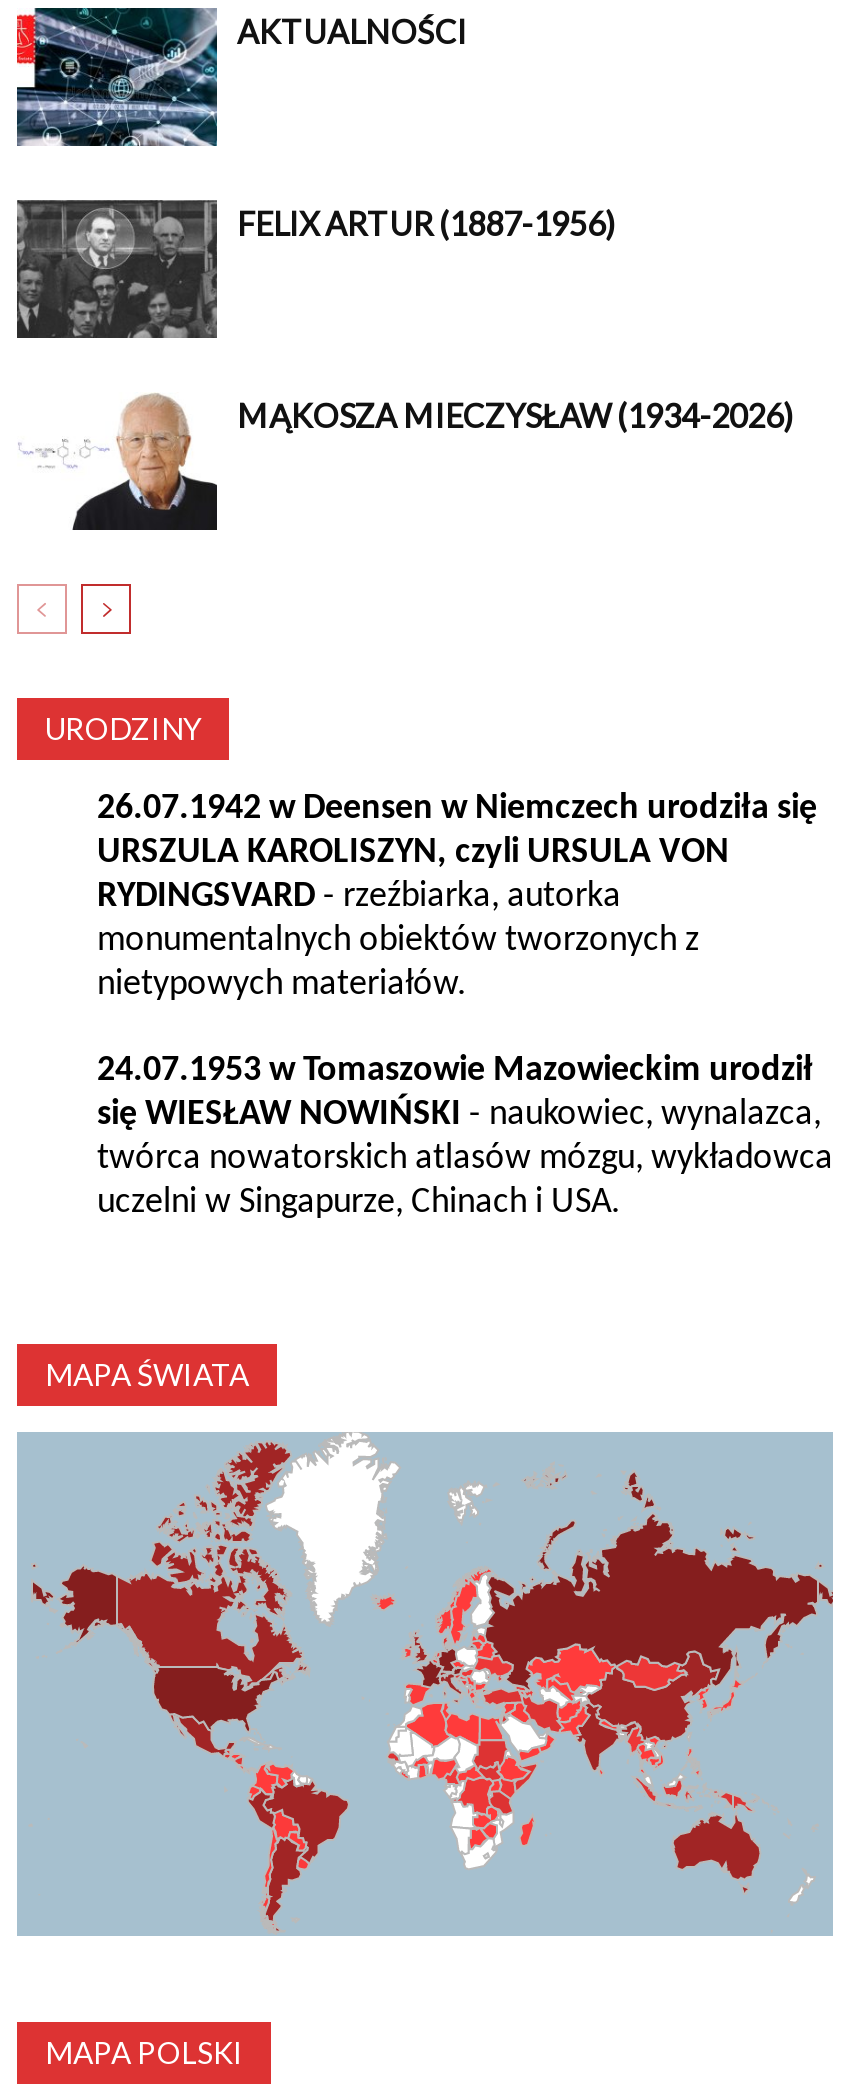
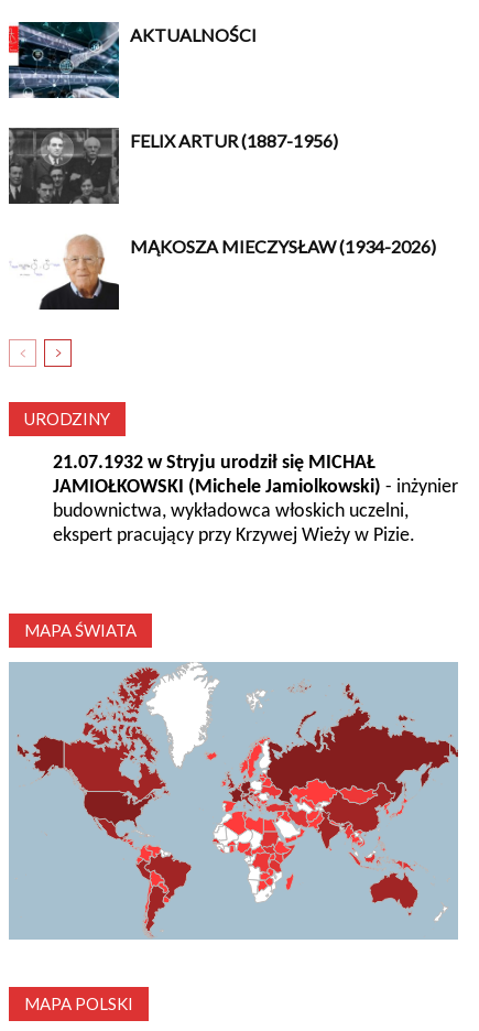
[97,791,833,1223] 26.07.1942 w Deensen w Niemczech urodziła się | URSZULA KAROLISZYN, czyli URSULA VON | RYDINGSVARD - rzeźbiarka, autorka | monumentalnych obiektów tworzonych z | nietypowych materiałów. | 24.07.1953 w Tomaszowie Mazowieckim urodził | się WIESŁAW NOWIŃSKI - naukowiec, wynalazca, | twórca nowatorskich atlasów mózgu, wykładowca | uczelni w Singapurze, Chinach i USA. -> [53,452,458,546] 21.07.1932 w Stryju urodził się MICHAŁ | JAMIOŁKOWSKI (Michele Jamiolkowski) - inżynier | budownictwa, wykładowca włoskich uczelni, | ekspert pracujący przy Krzywej Wieży w Pizie.

